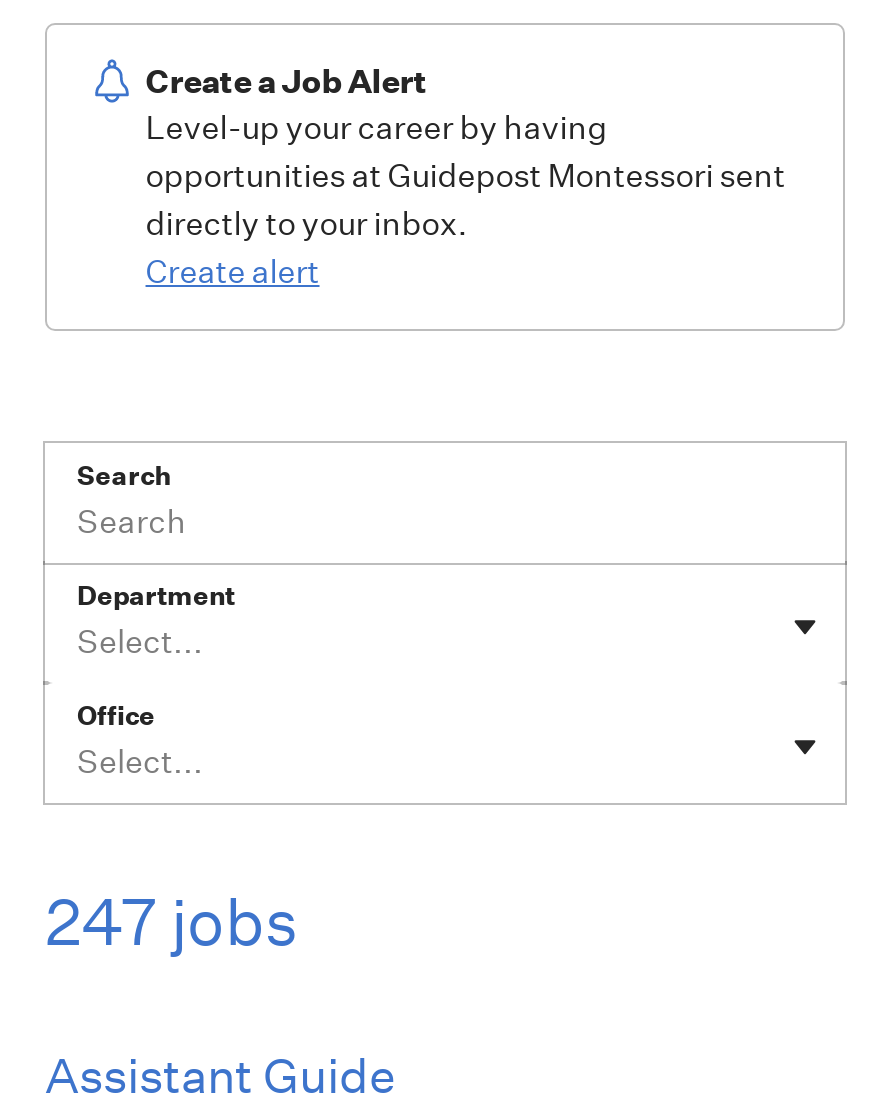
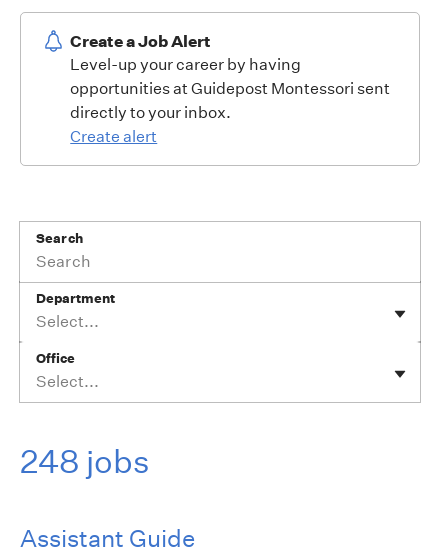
[45,882,299,960] 247 jobs -> [20,442,150,481] 248 jobs

